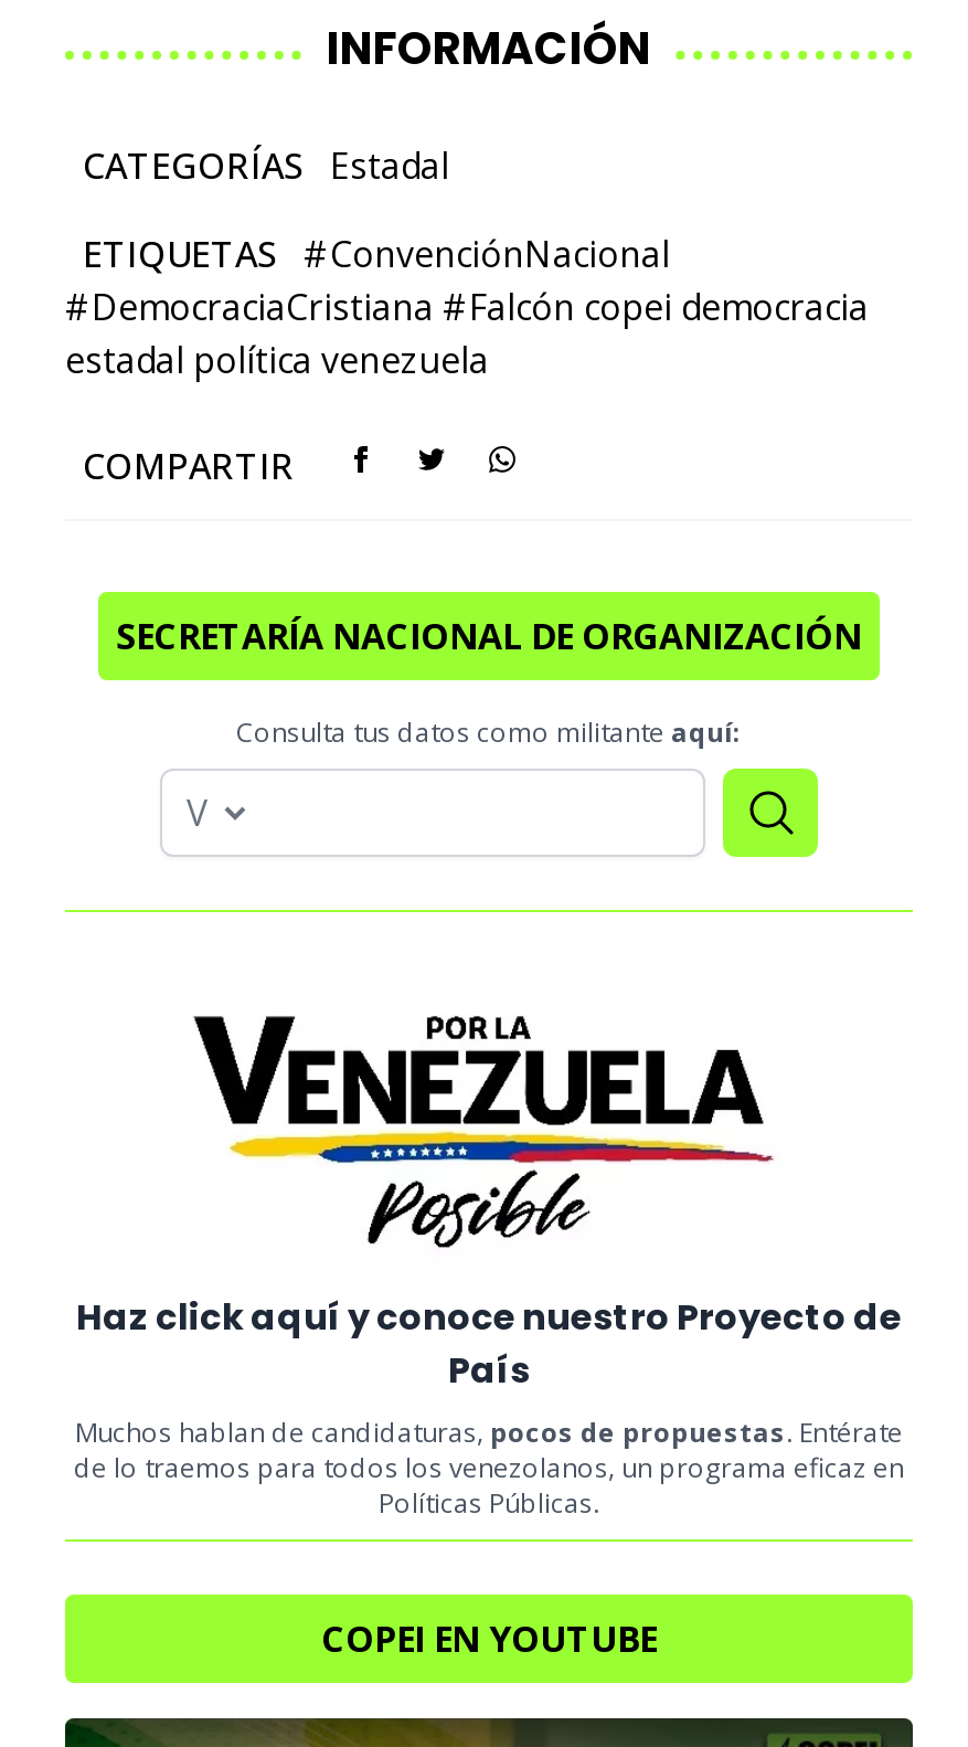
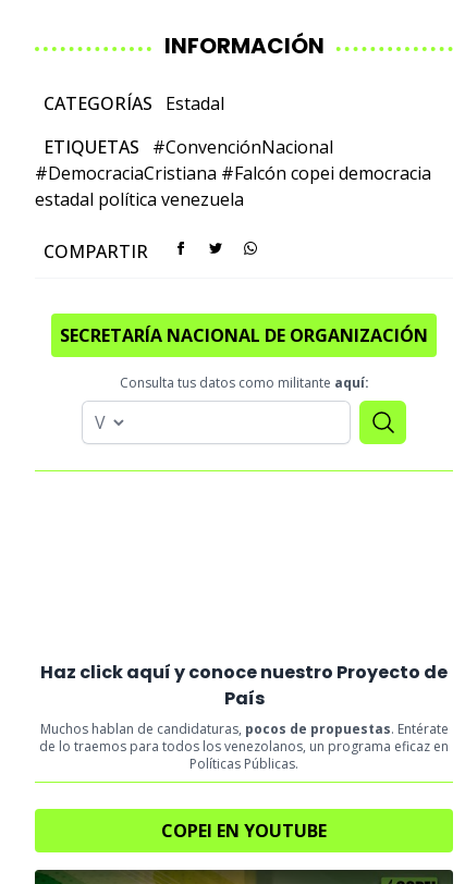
[193,1014,774,1250] [image] -> none

